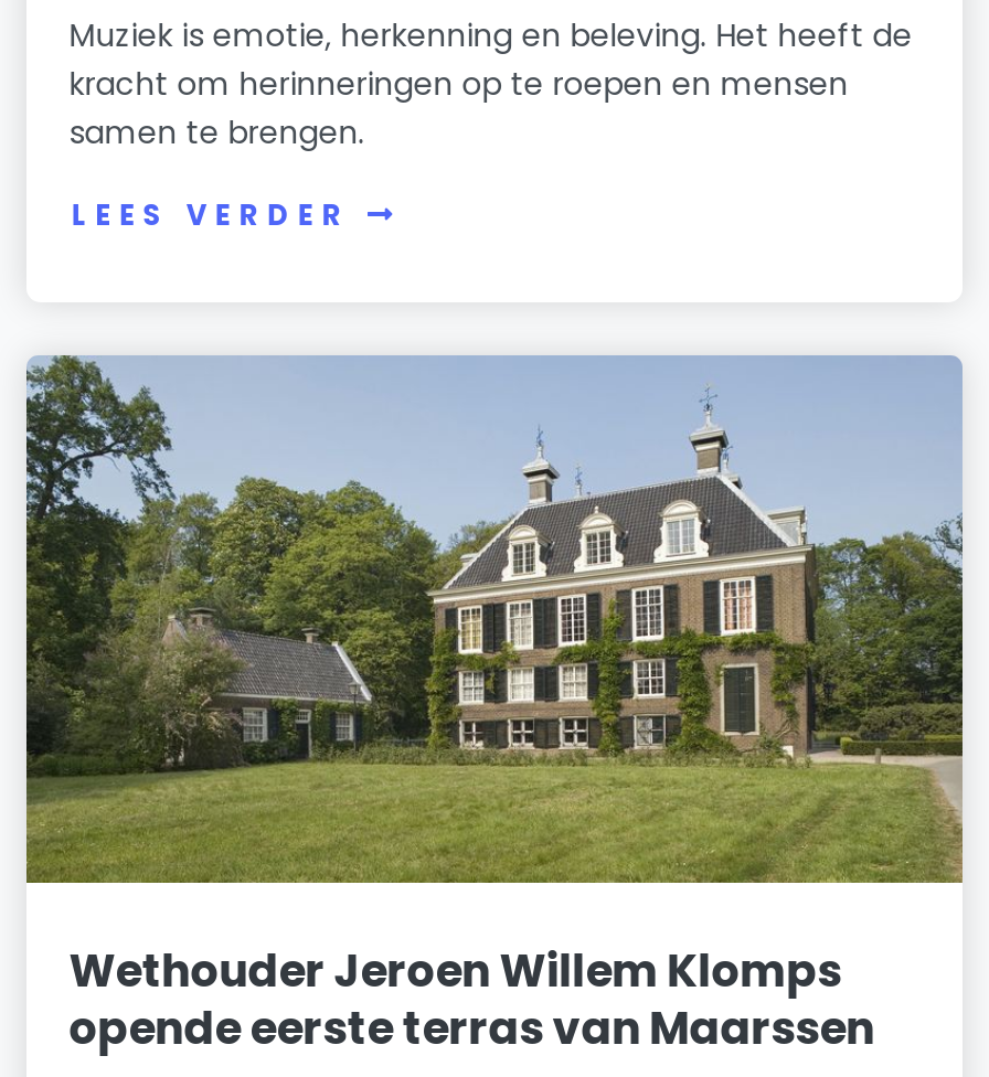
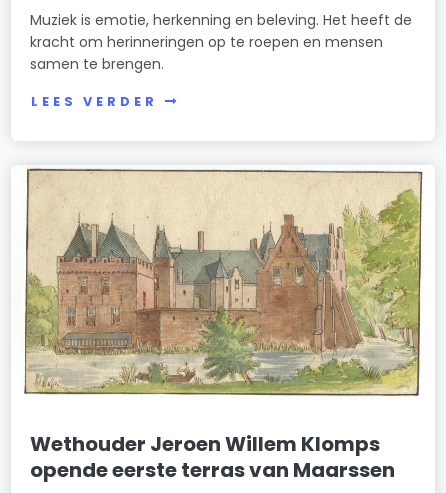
[24,353,965,885] [image] -> [11,165,435,404] [image]

